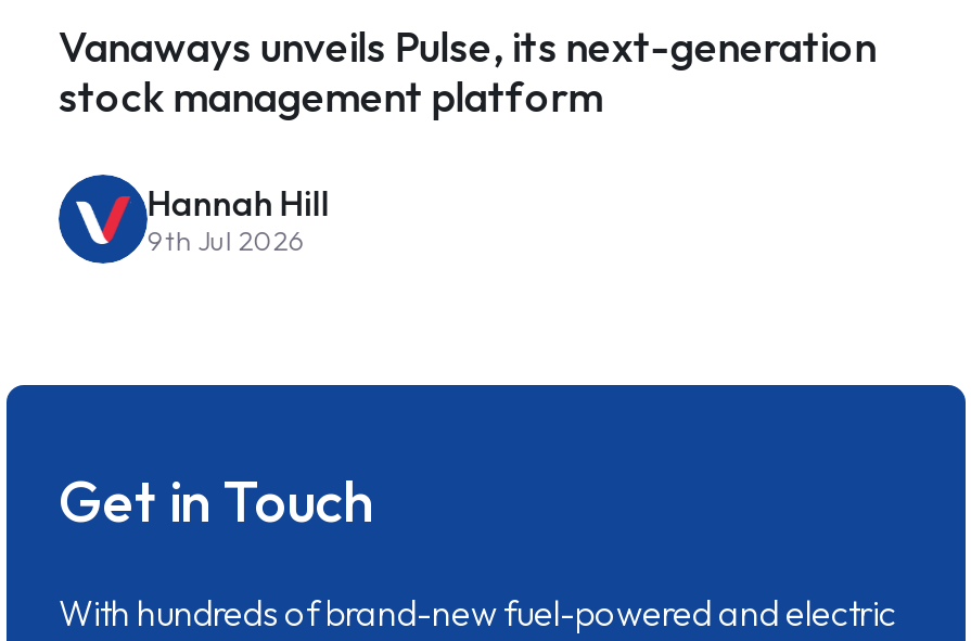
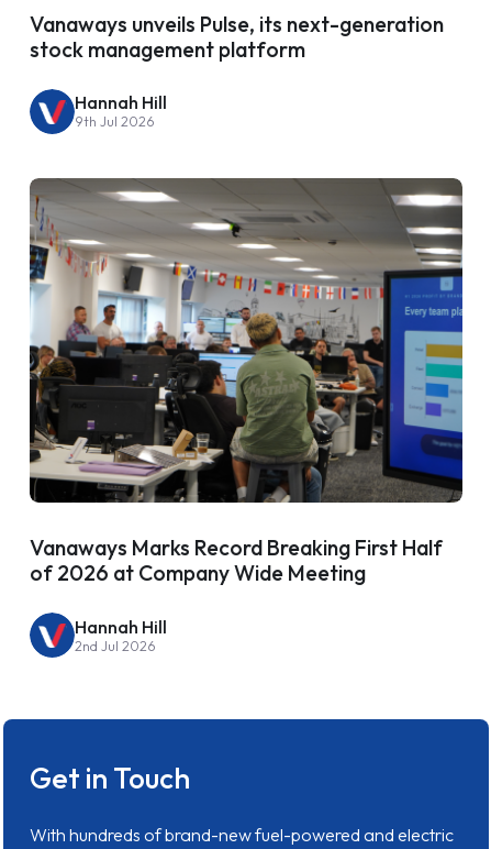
none -> [29,177,464,654] [image] | Vanaways Marks Record Breaking First Half | of 2026 at Company Wide Meeting | Hannah Hill | 2nd Jul 2026

